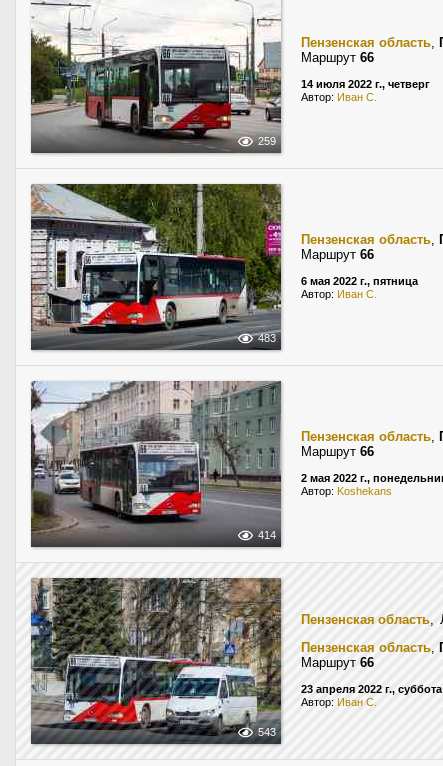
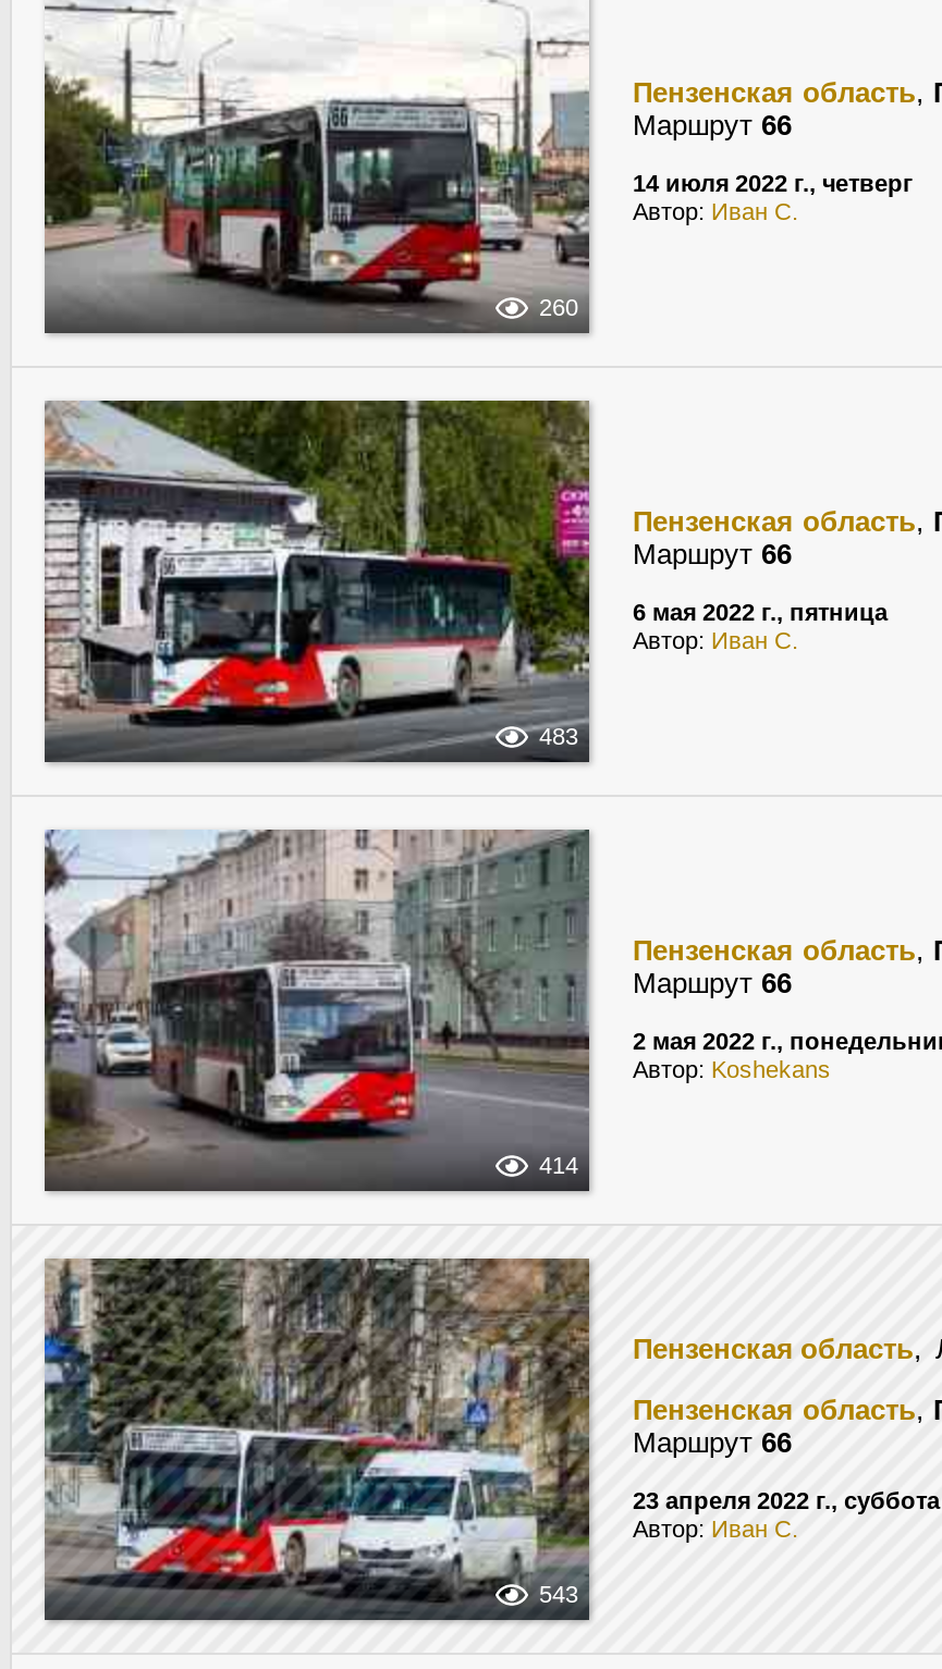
[258,135,276,147] 259 -> [539,294,578,320] 260

